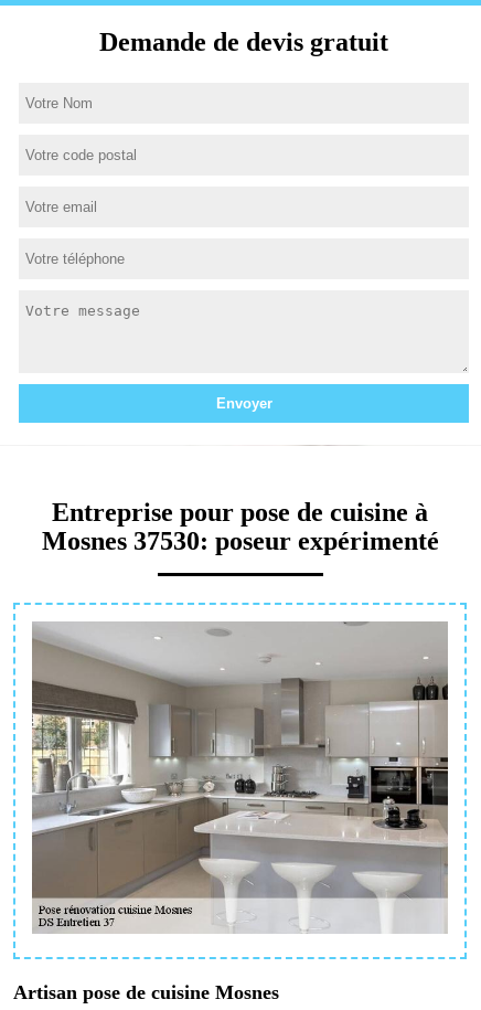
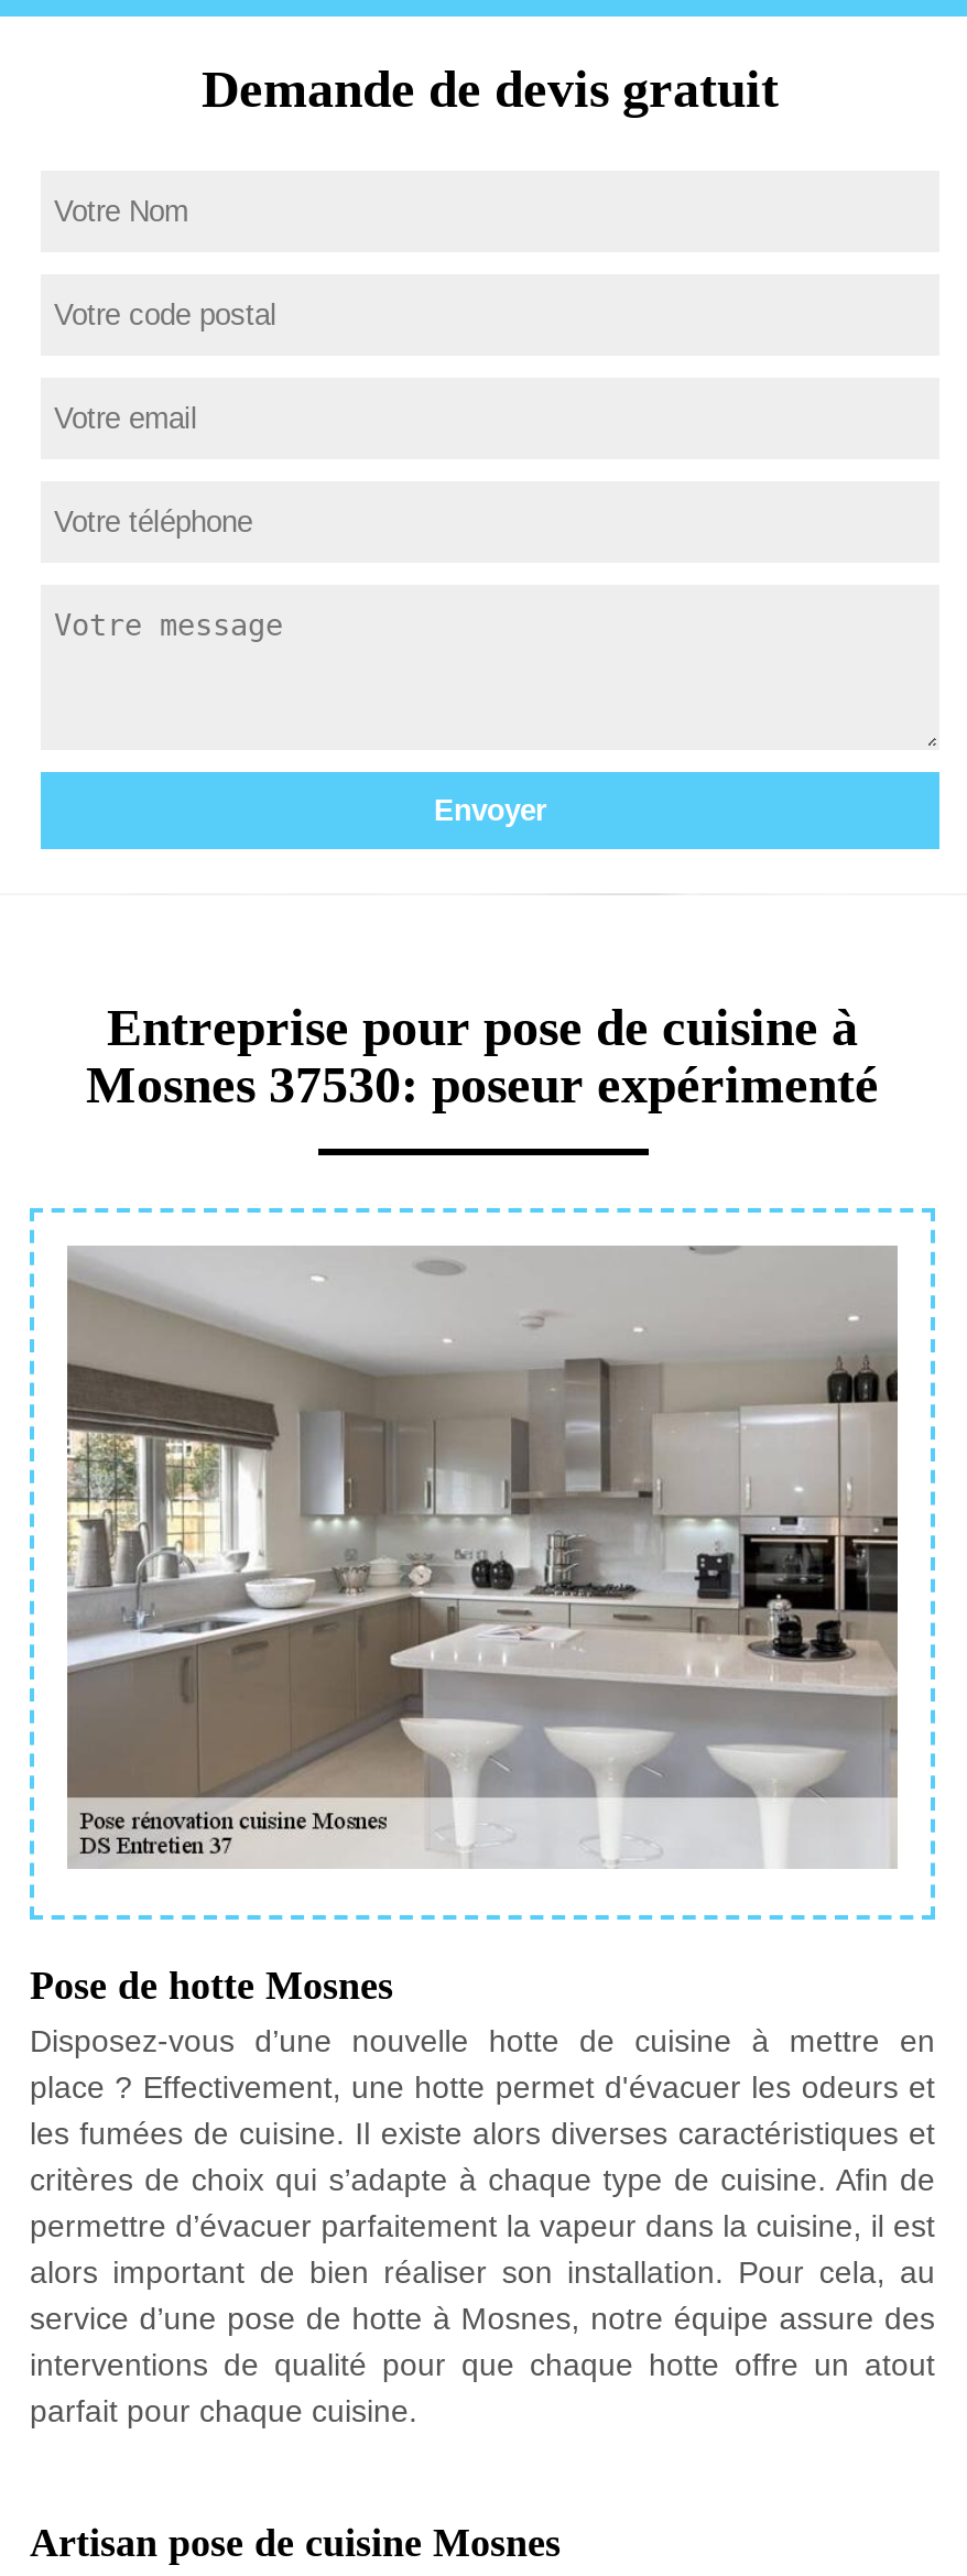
none -> [30,1964,935,2428] Pose de hotte Mosnes | Disposez-vous d’une nouvelle hotte de cuisine à mettre en | place ? Effectivement, une hotte permet d'évacuer les odeurs et | les fumées de cuisine. Il existe alors diverses caractéristiques et | critères de choix qui s’adapte à chaque type de cuisine. Afin de | permettre d’évacuer parfaitement la vapeur dans la cuisine, il est | alors important de bien réaliser son installation. Pour cela, au | service d’une pose de hotte à Mosnes, notre équipe assure des | interventions de qualité pour que chaque hotte offre un atout | parfait pour chaque cuisine.

